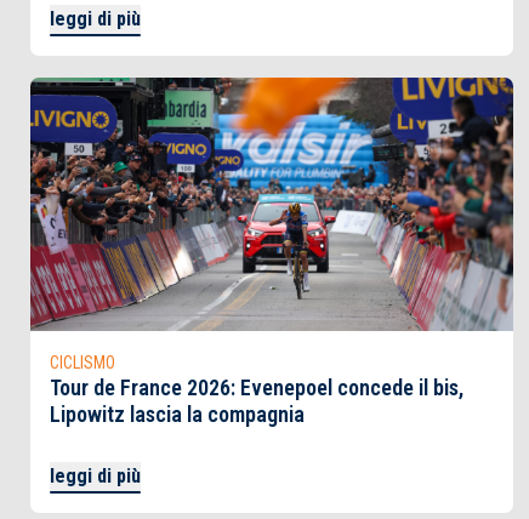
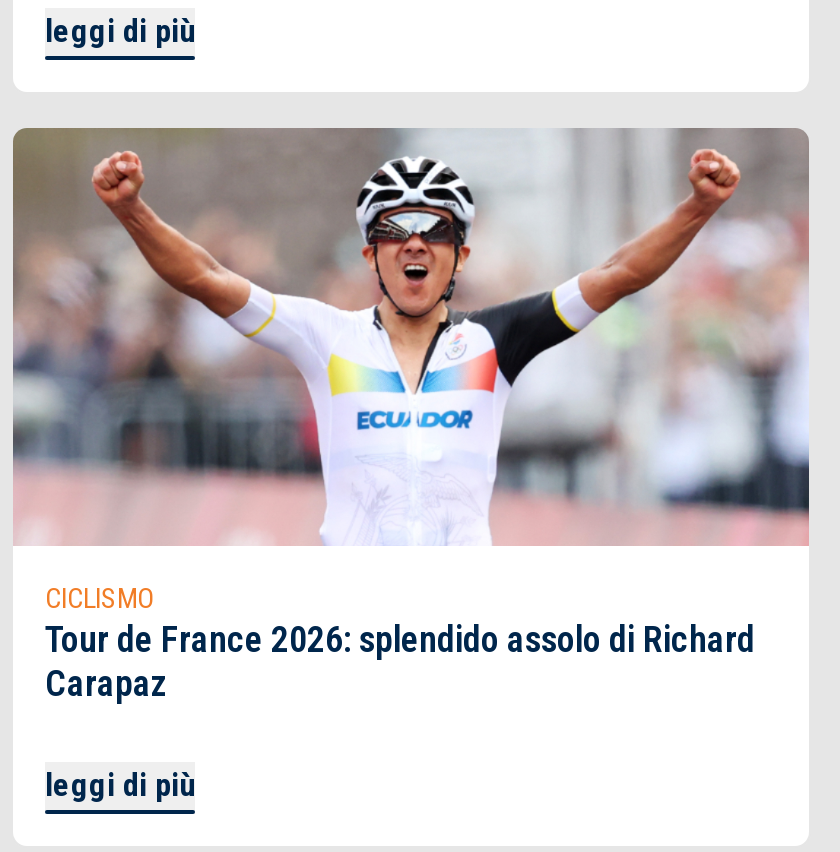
[29,76,514,427] [image] | Tour de France 2026: Evenepoel concede il bis, | Lipowitz lascia la compagnia -> [11,126,811,704] [image] | Tour de France 2026: splendido assolo di Richard | Carapaz

